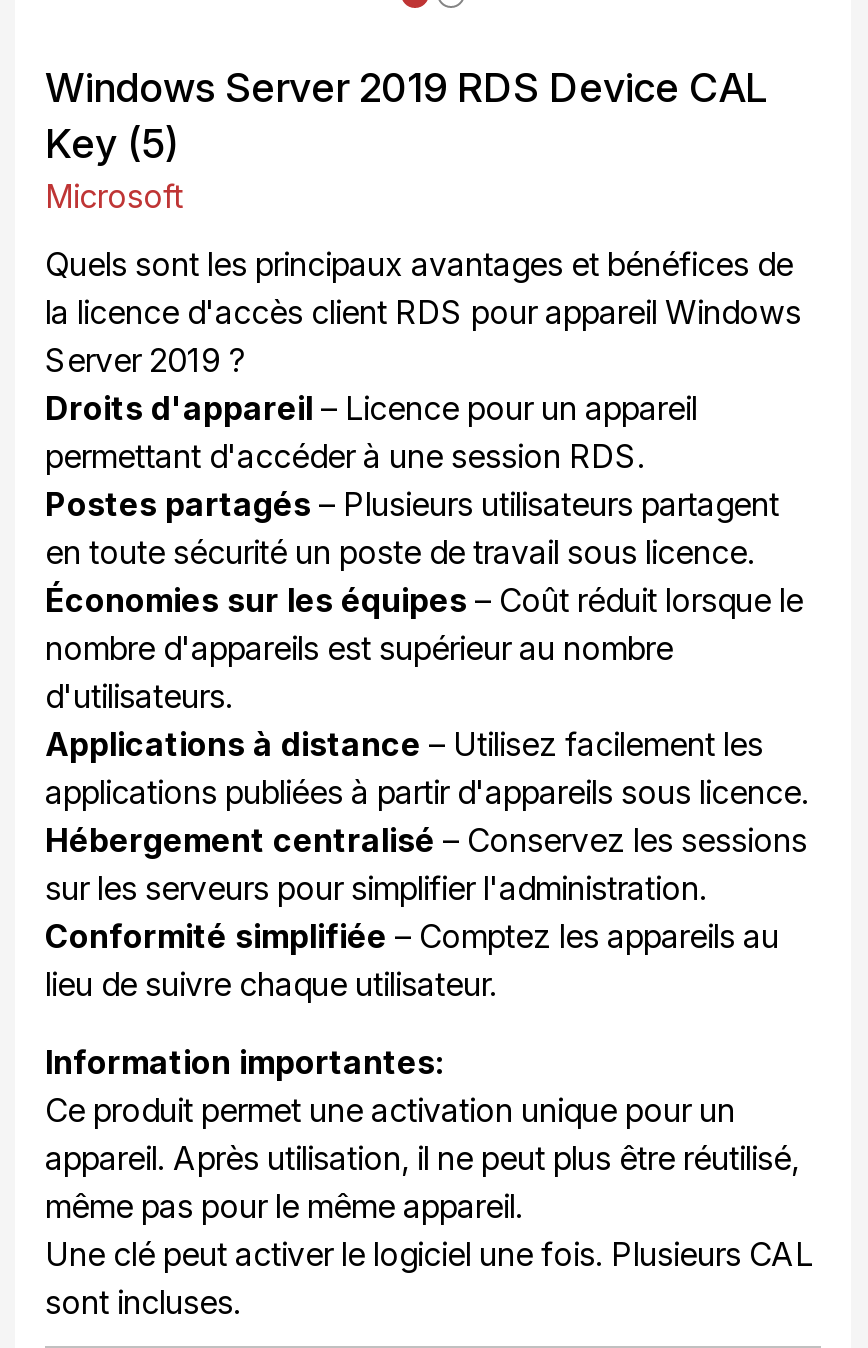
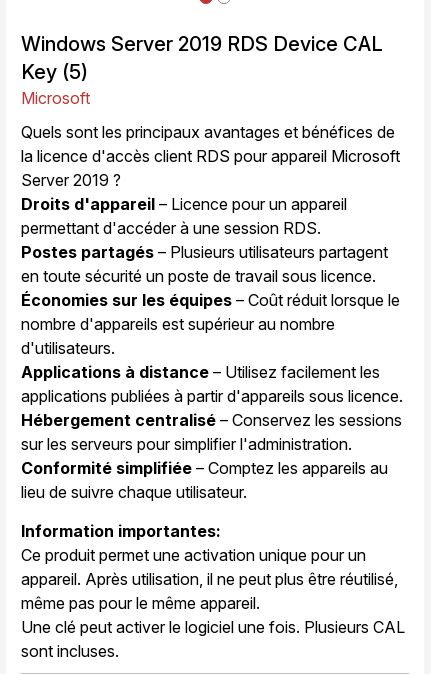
[45,292,801,332] la licence d'accès client RDS pour appareil Windows -> [21,146,400,166] la licence d'accès client RDS pour appareil Microsoft

